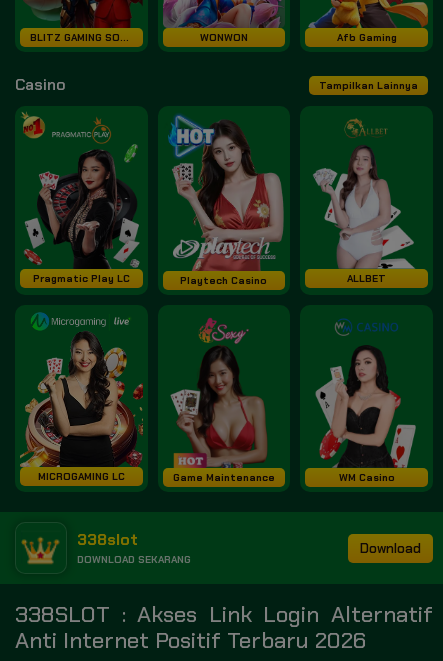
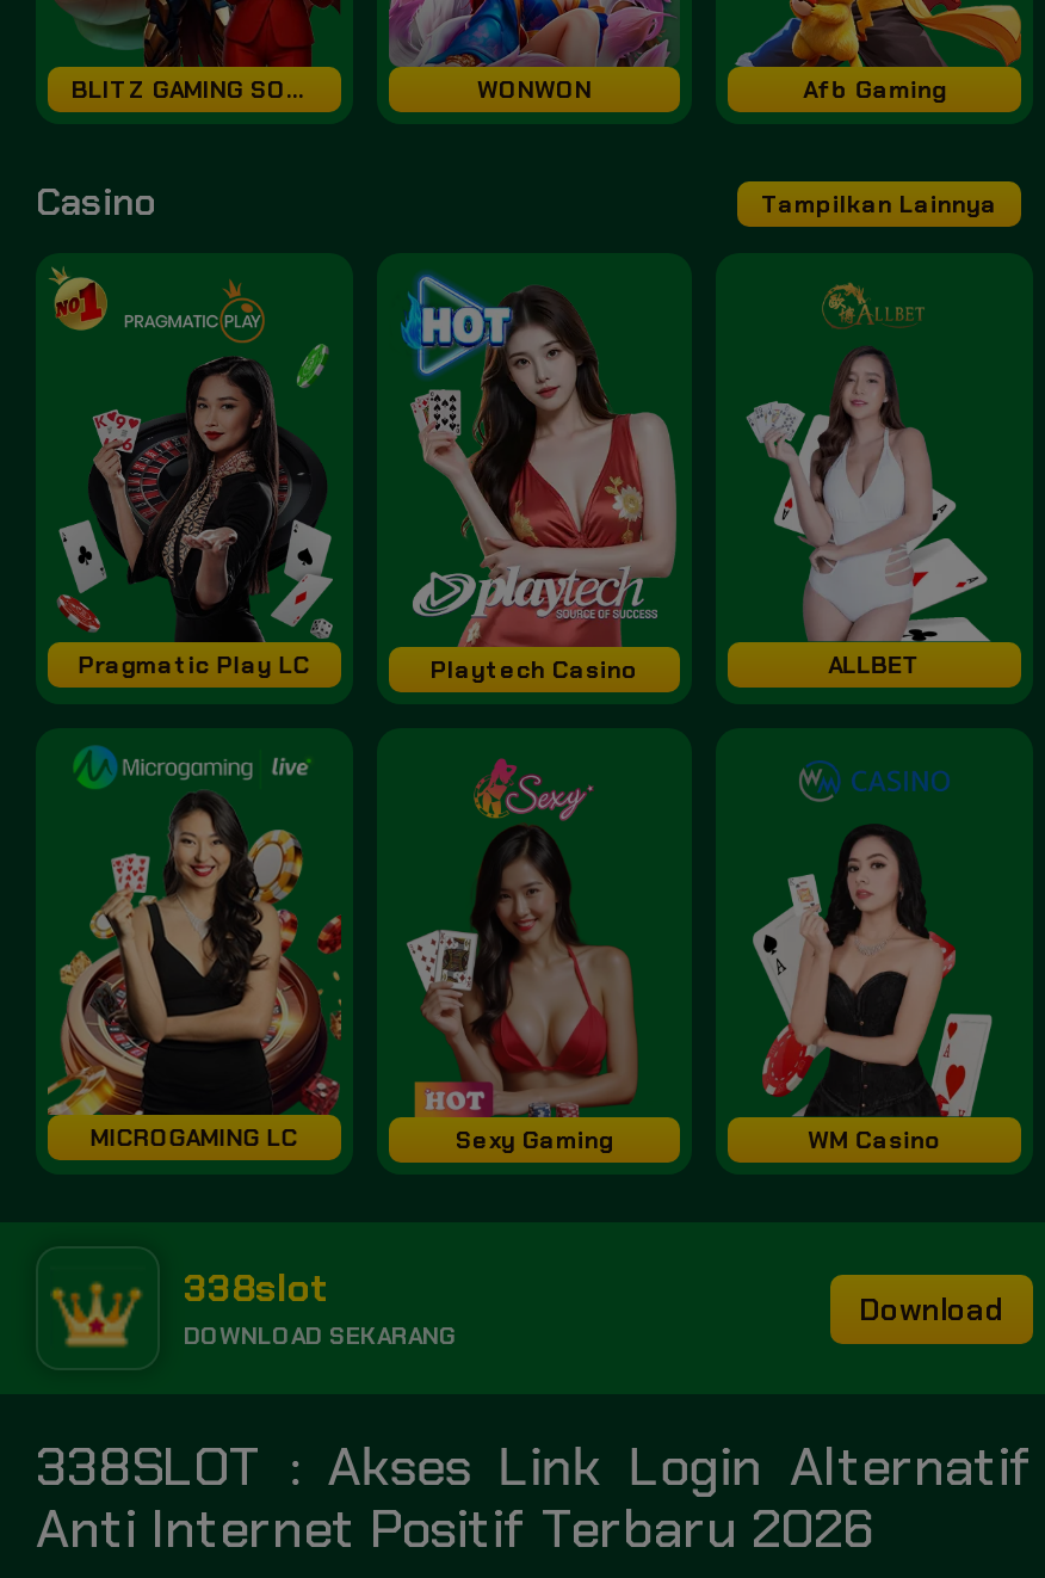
[173,471,275,484] Game Maintenance -> [456,1125,613,1156] Sexy Gaming

